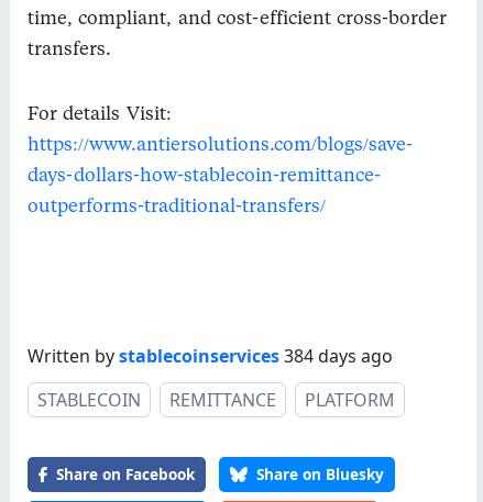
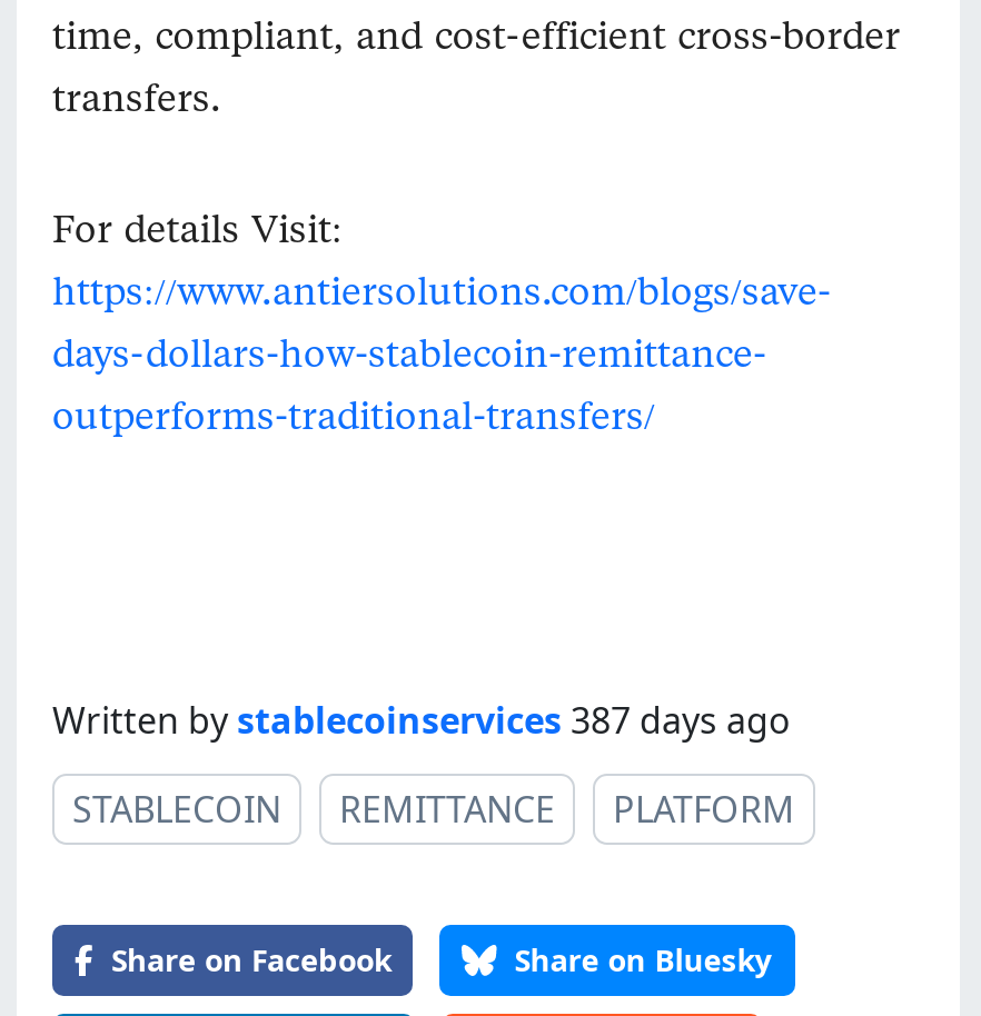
[28,344,393,368] Written by stablecoinservices 384 days ago -> [52,697,791,746] Written by stablecoinservices 387 days ago

